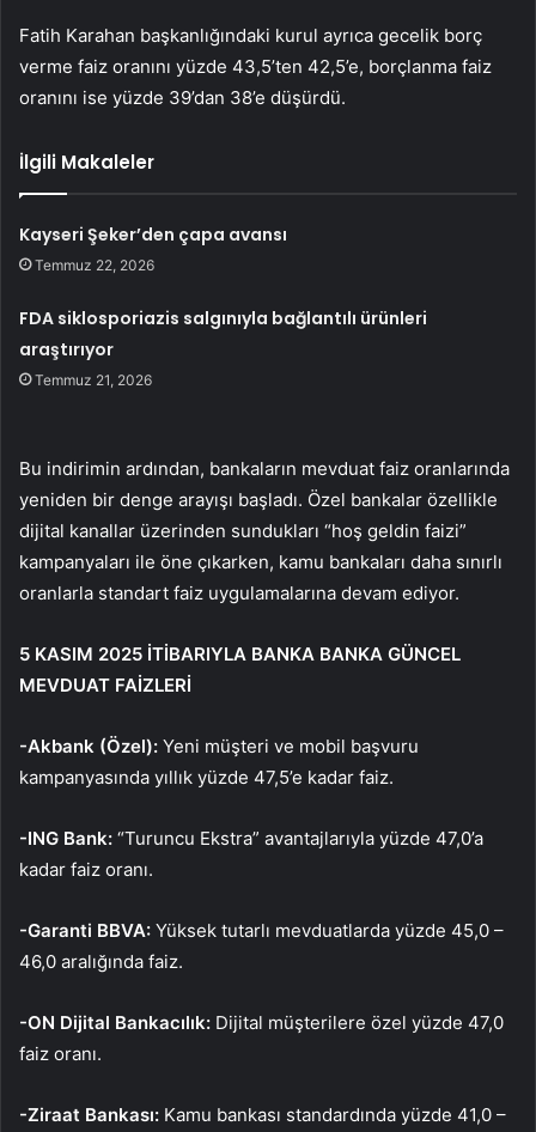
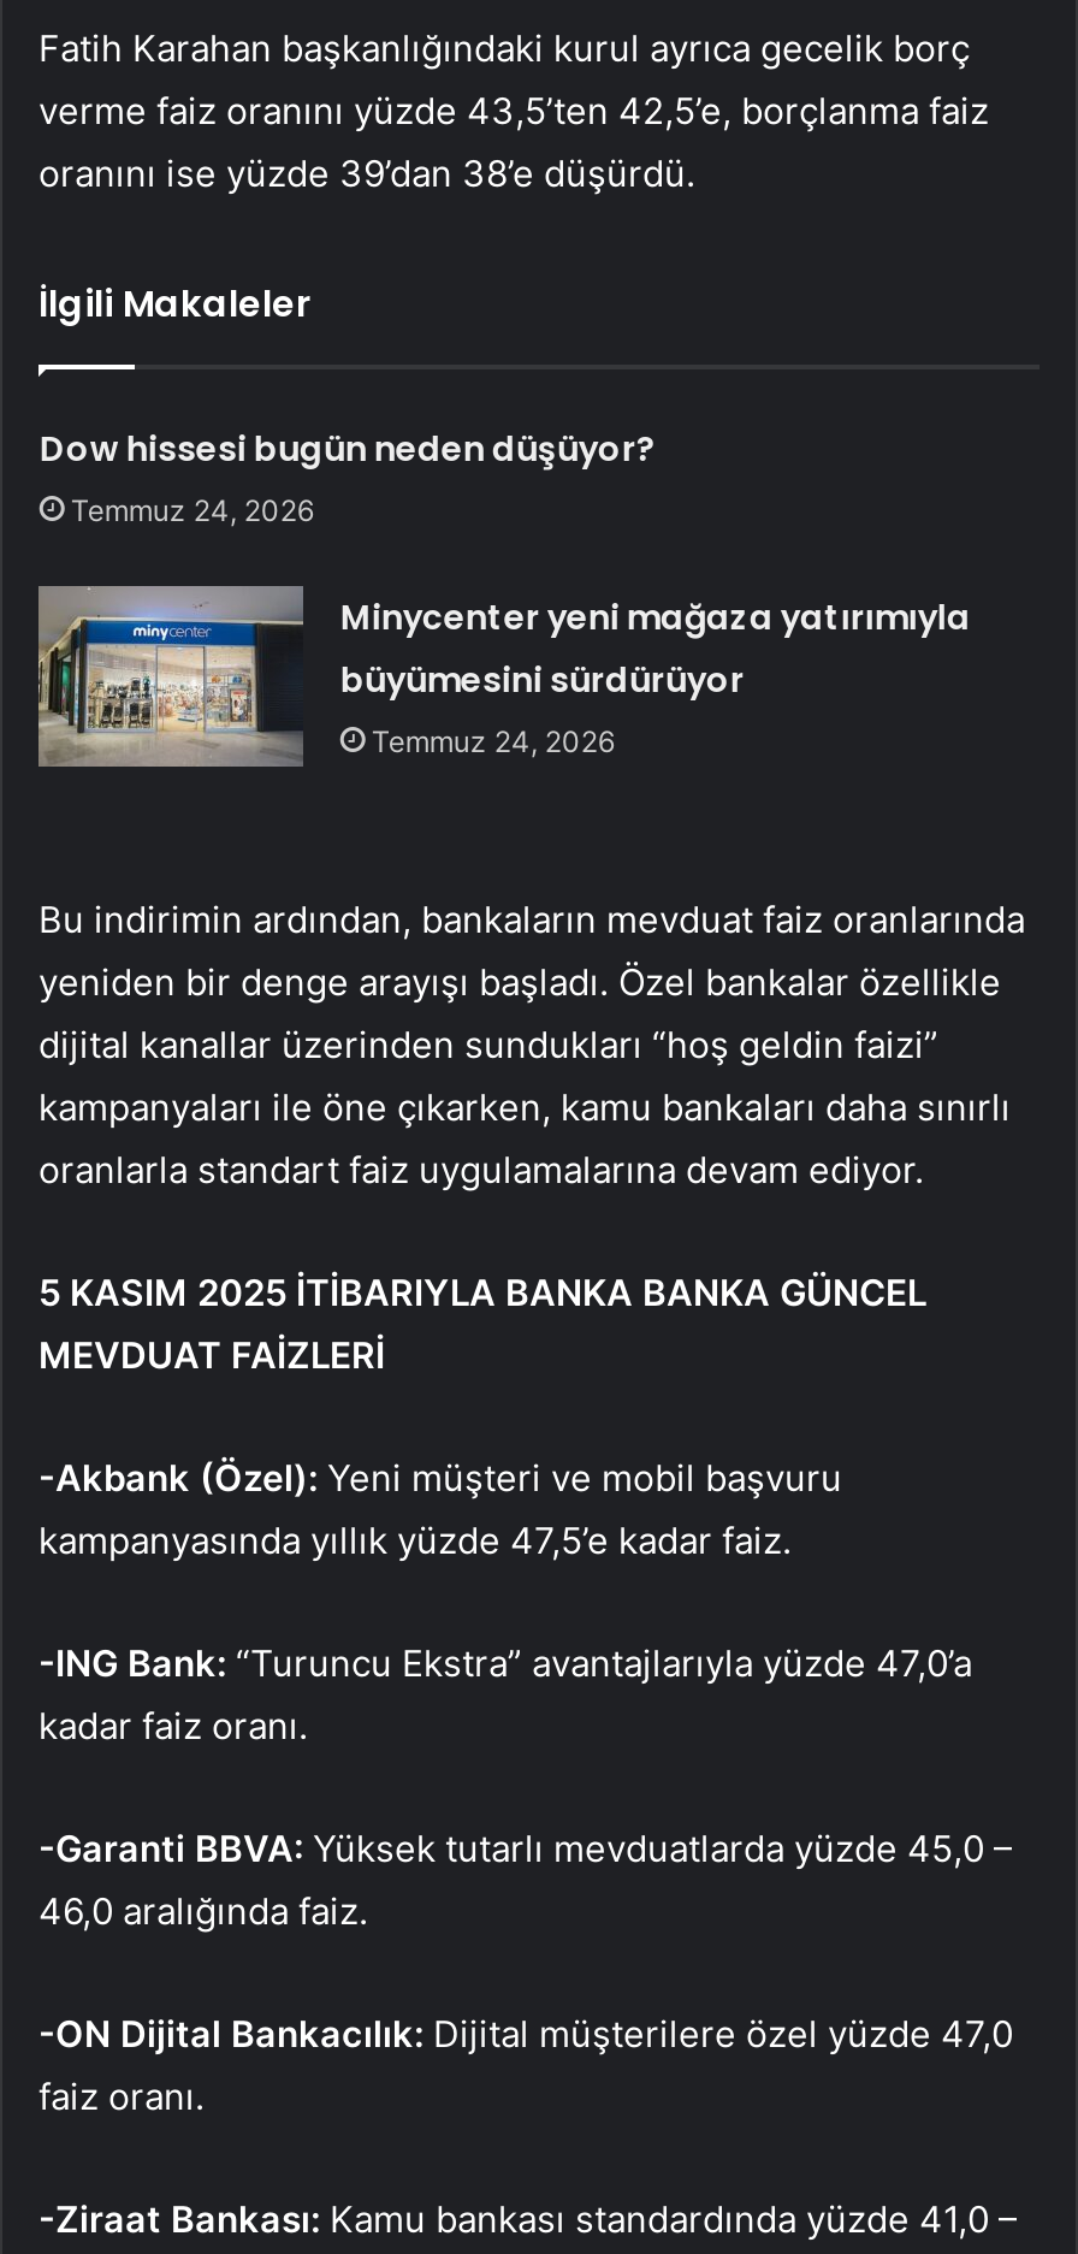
[20,223,288,274] Kayseri Şeker’den çapa avansı | Temmuz 22, 2026 -> [39,425,655,529] Dow hissesi bugün neden düşüyor? | Temmuz 24, 2026
[20,306,427,389] FDA siklosporiazis salgınıyla bağlantılı ürünleri | araştırıyor | Temmuz 21, 2026 -> [340,594,970,760] Minycenter yeni mağaza yatırımıyla | büyümesini sürdürüyor | Temmuz 24, 2026

